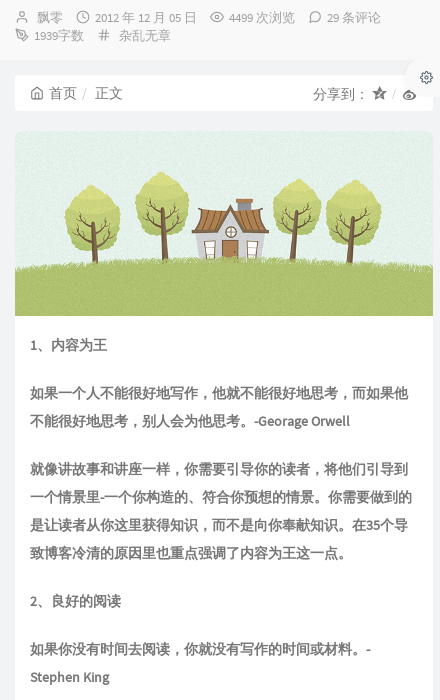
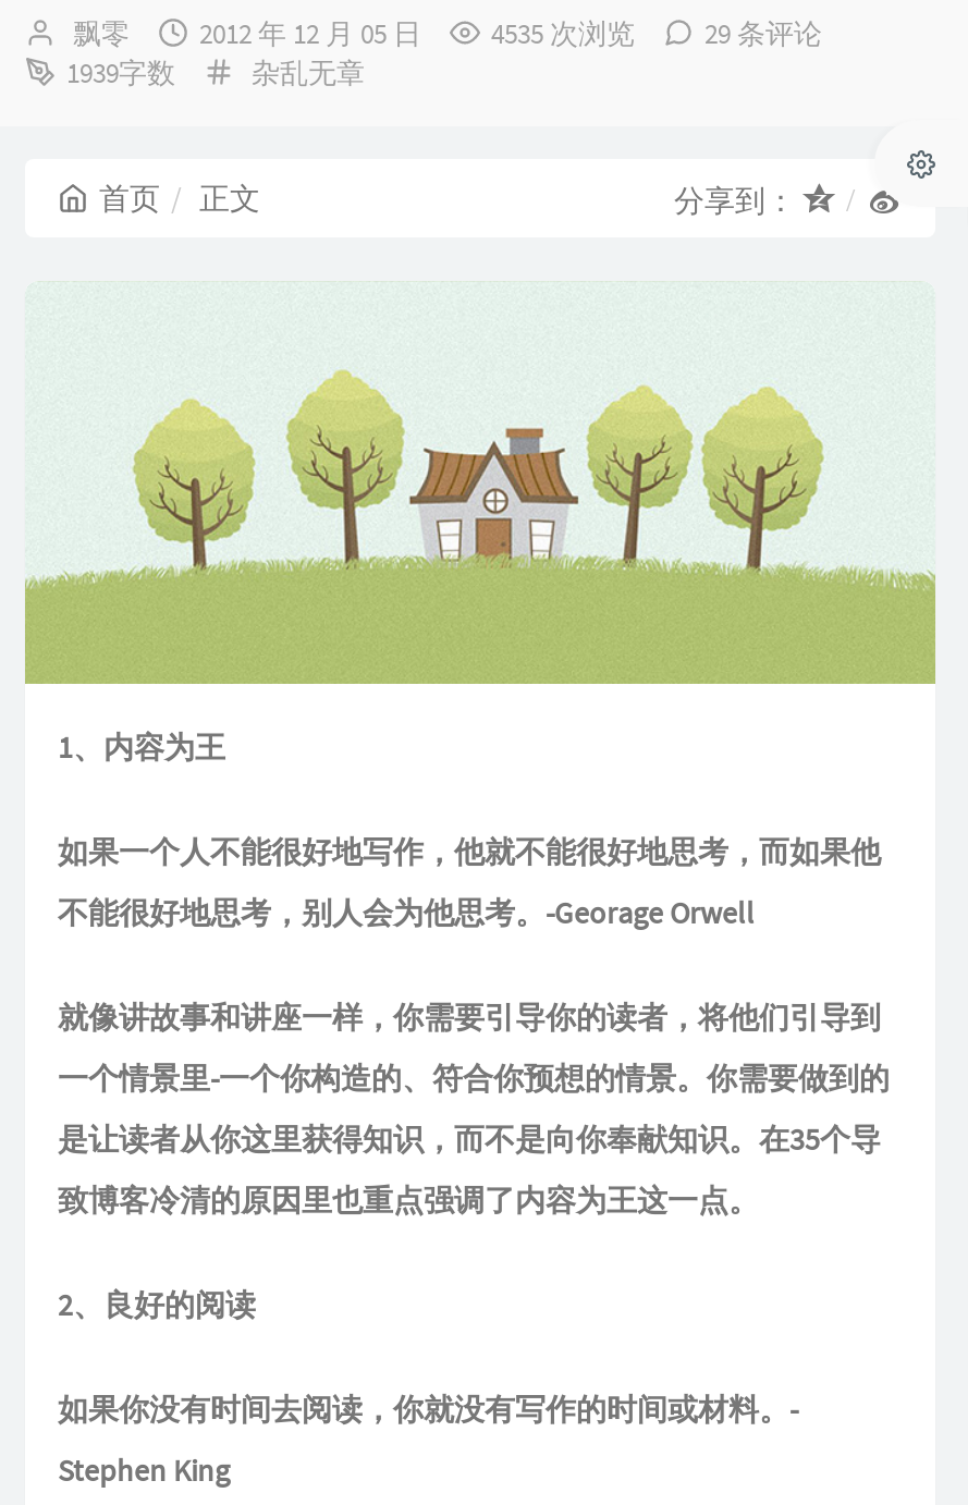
[229,9,295,26] 4499 次浏览 -> [491,15,635,52] 4535 次浏览

